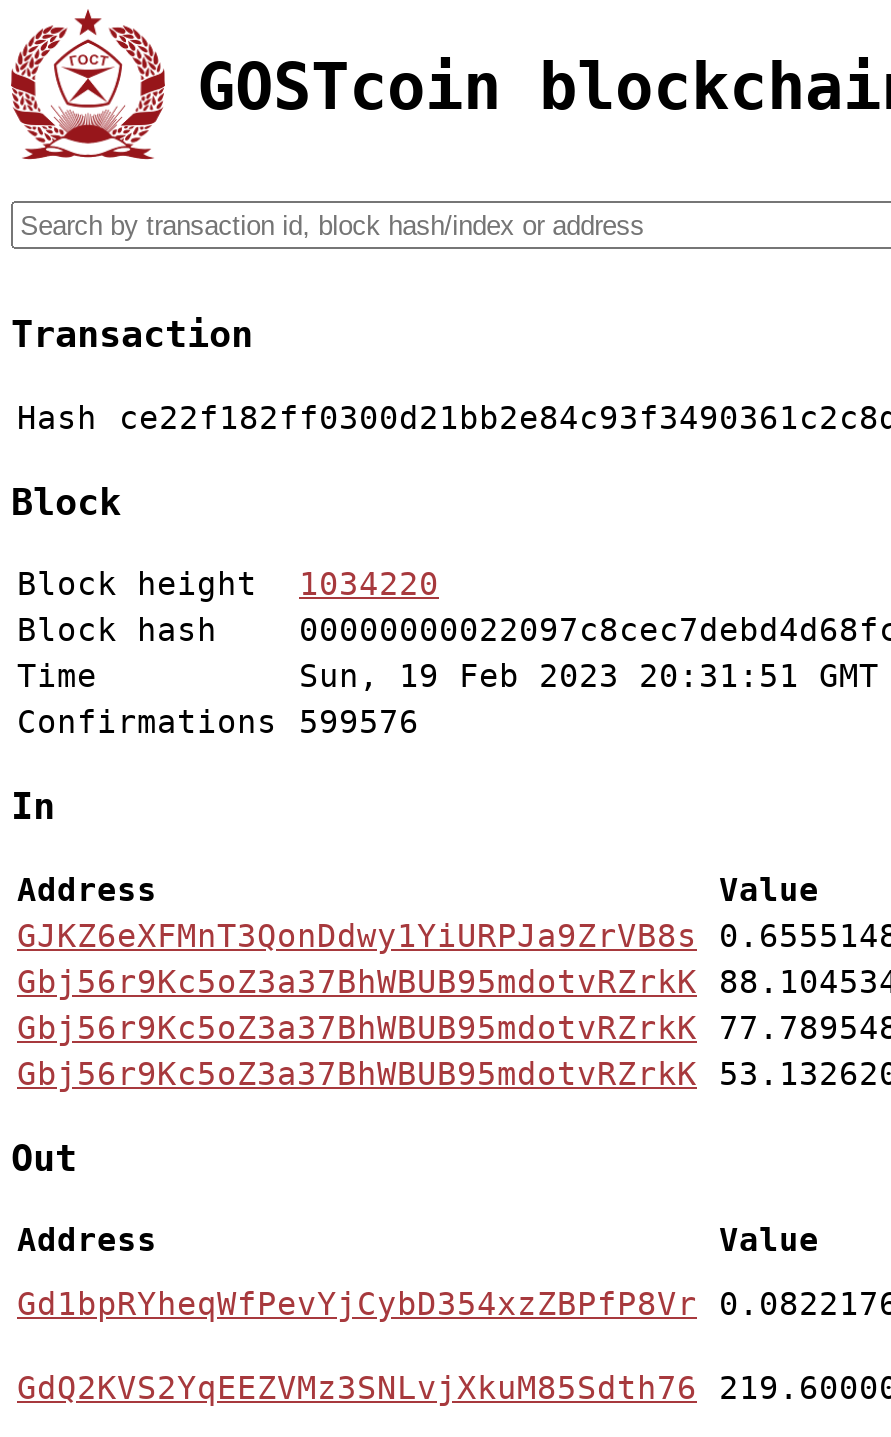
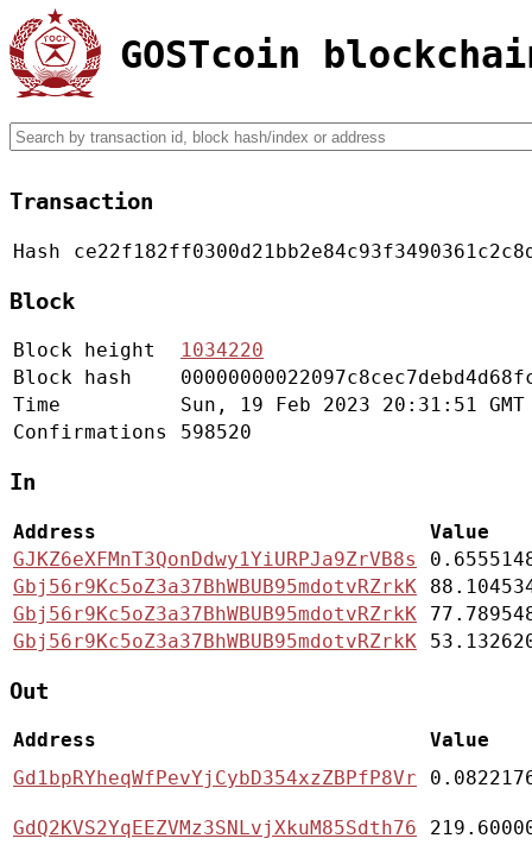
[17,704,419,742] Confirmations 599576 -> [13,421,252,444] Confirmations 598520

